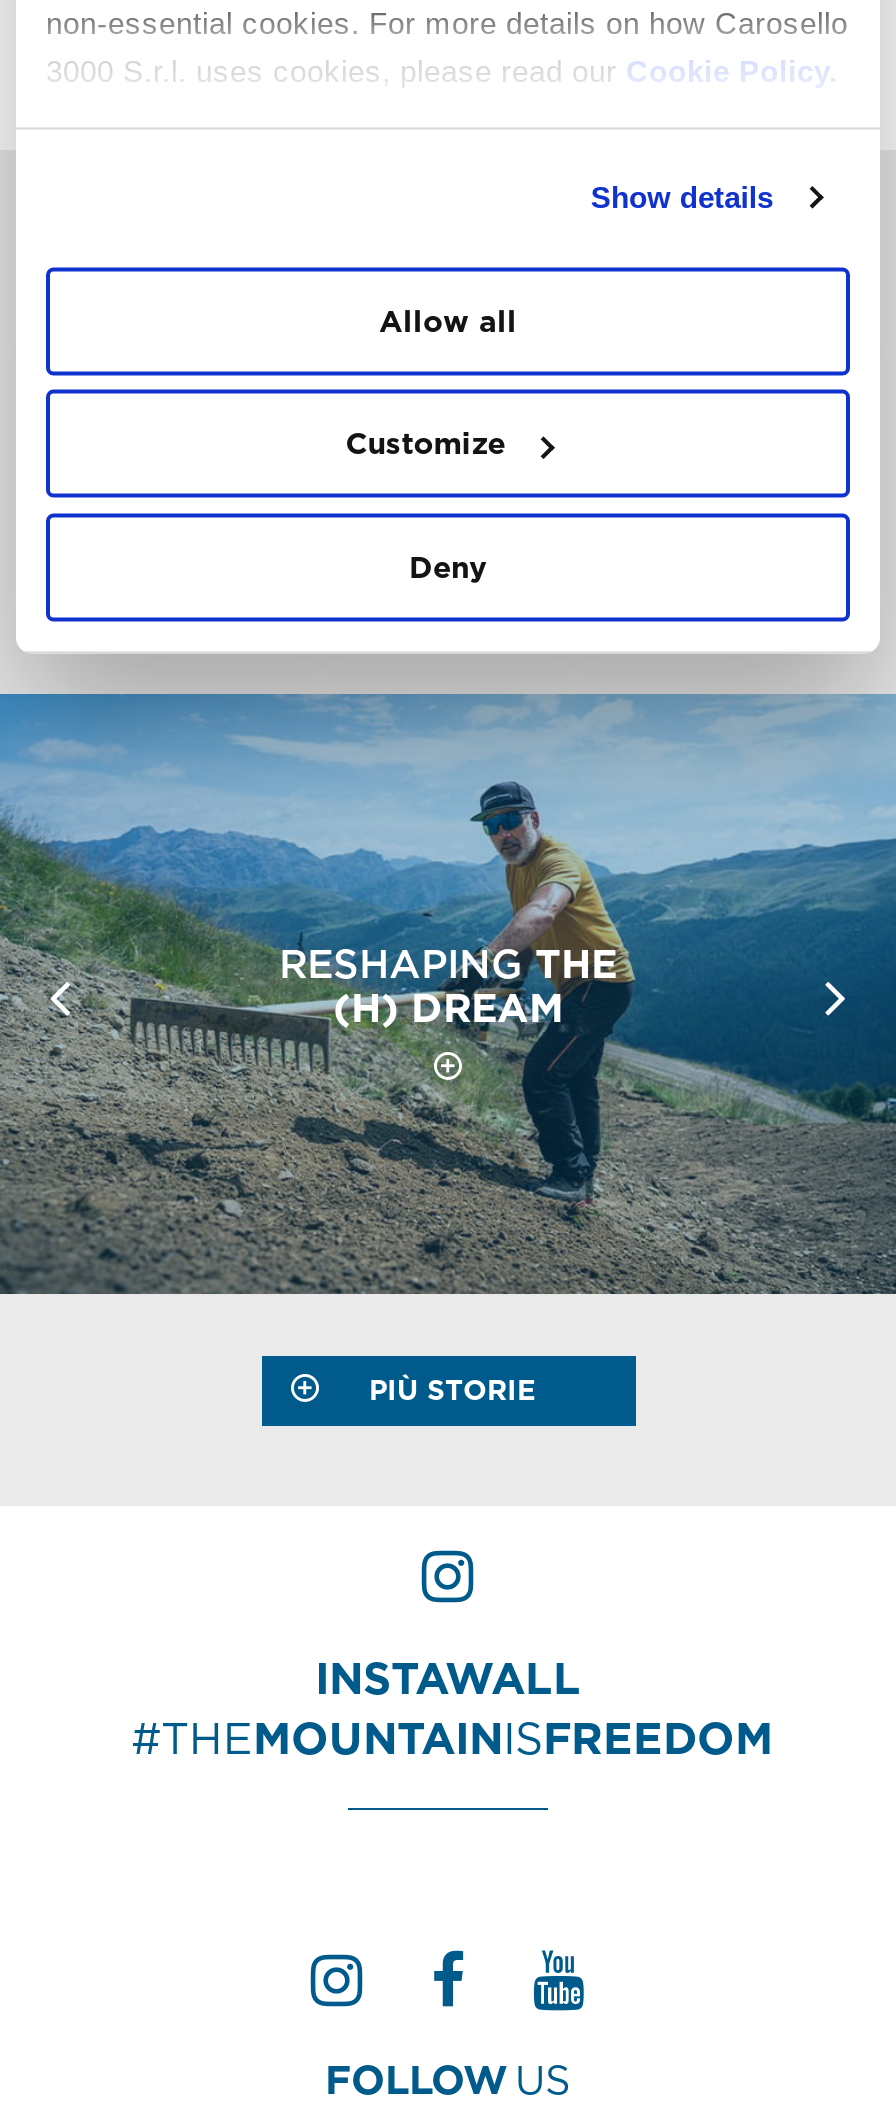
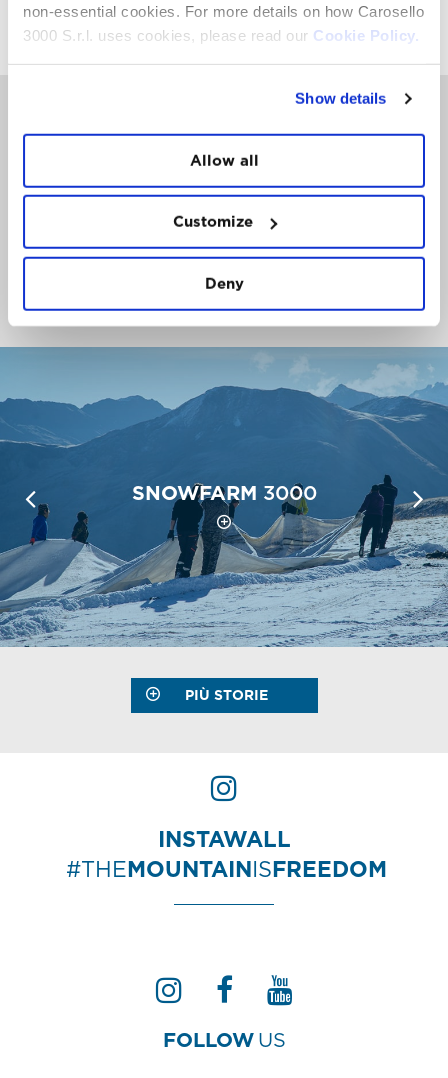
[6,696,890,1294] [image] | RESHAPING THE | (H) DREAM -> [3,349,445,647] [image] | SNOWFARM 3000

